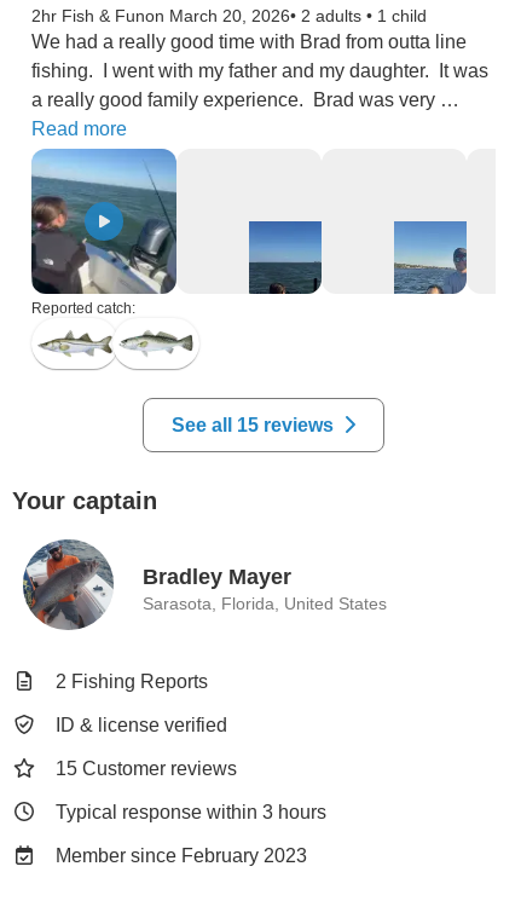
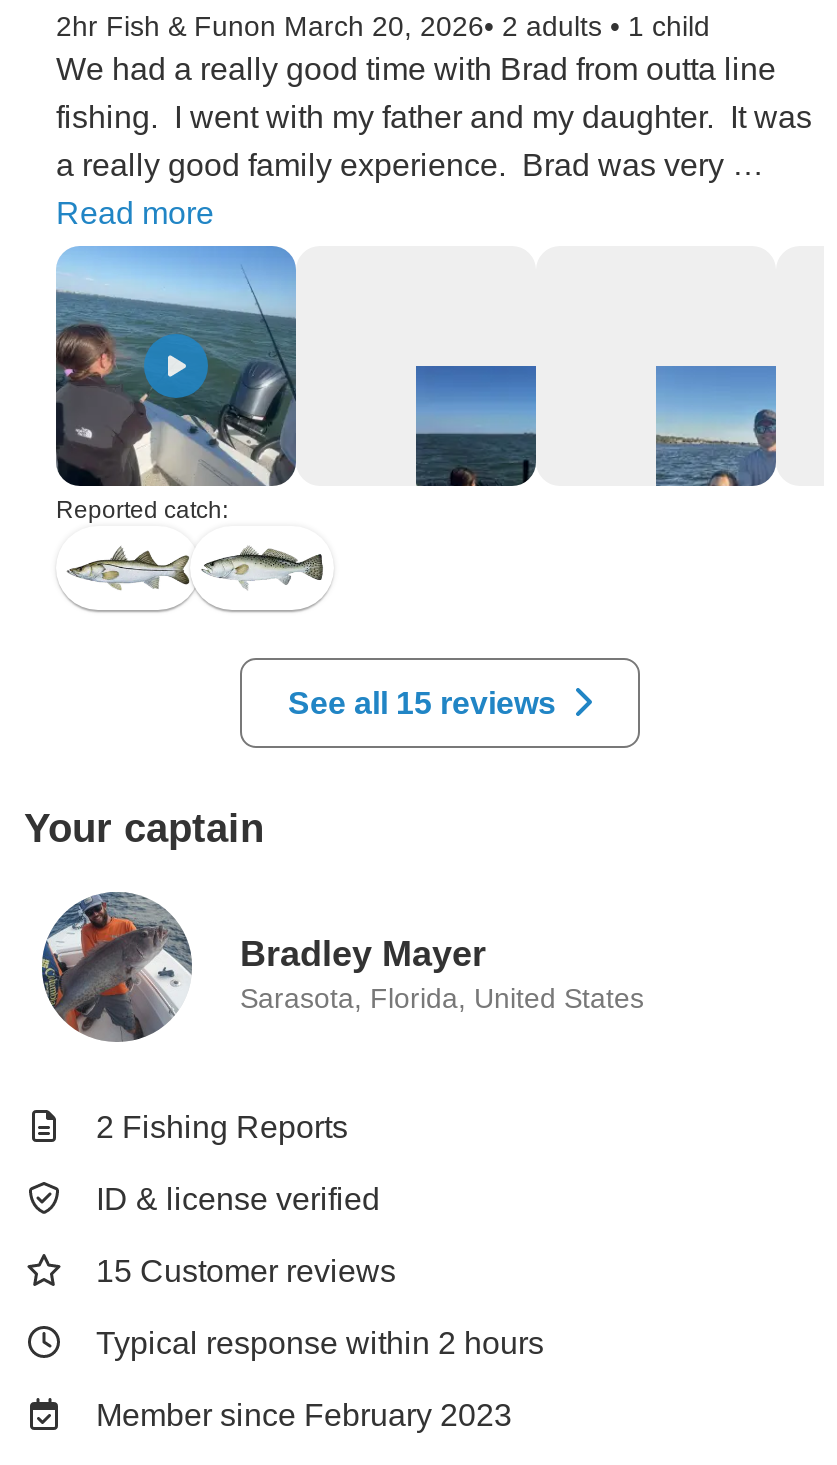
[56,801,326,822] Typical response within 3 hours -> [96,1325,544,1359] Typical response within 2 hours

